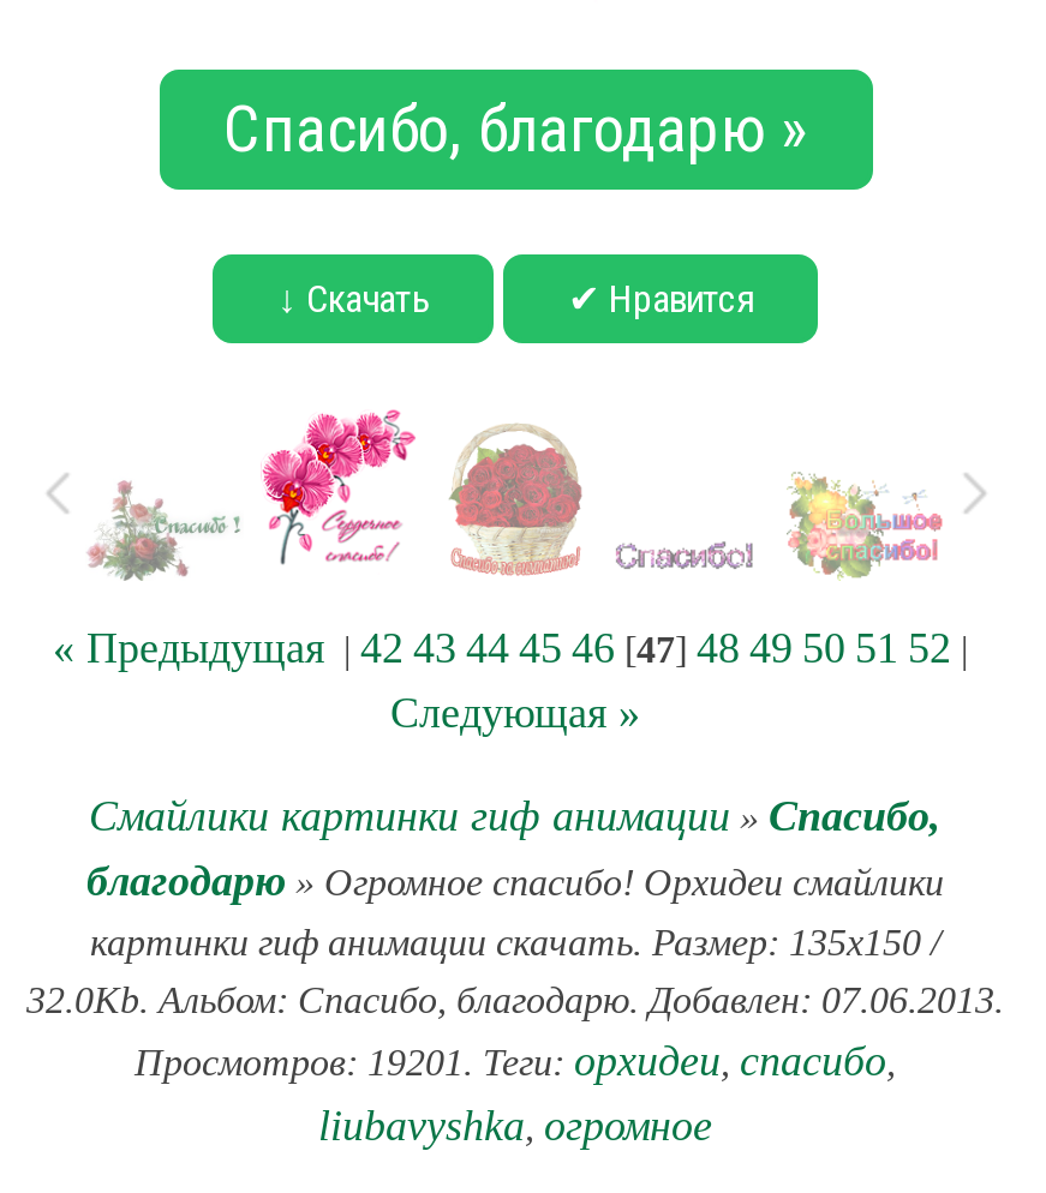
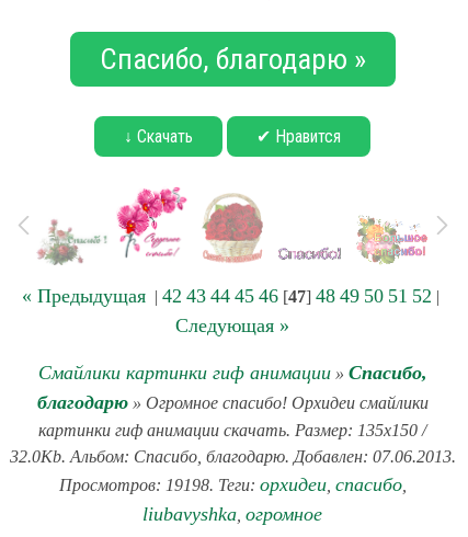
[135,1037,896,1085] Просмотров: 19201. Теги: орхидеи, спасибо, -> [59,473,406,495] Просмотров: 19198. Теги: орхидеи, спасибо,

